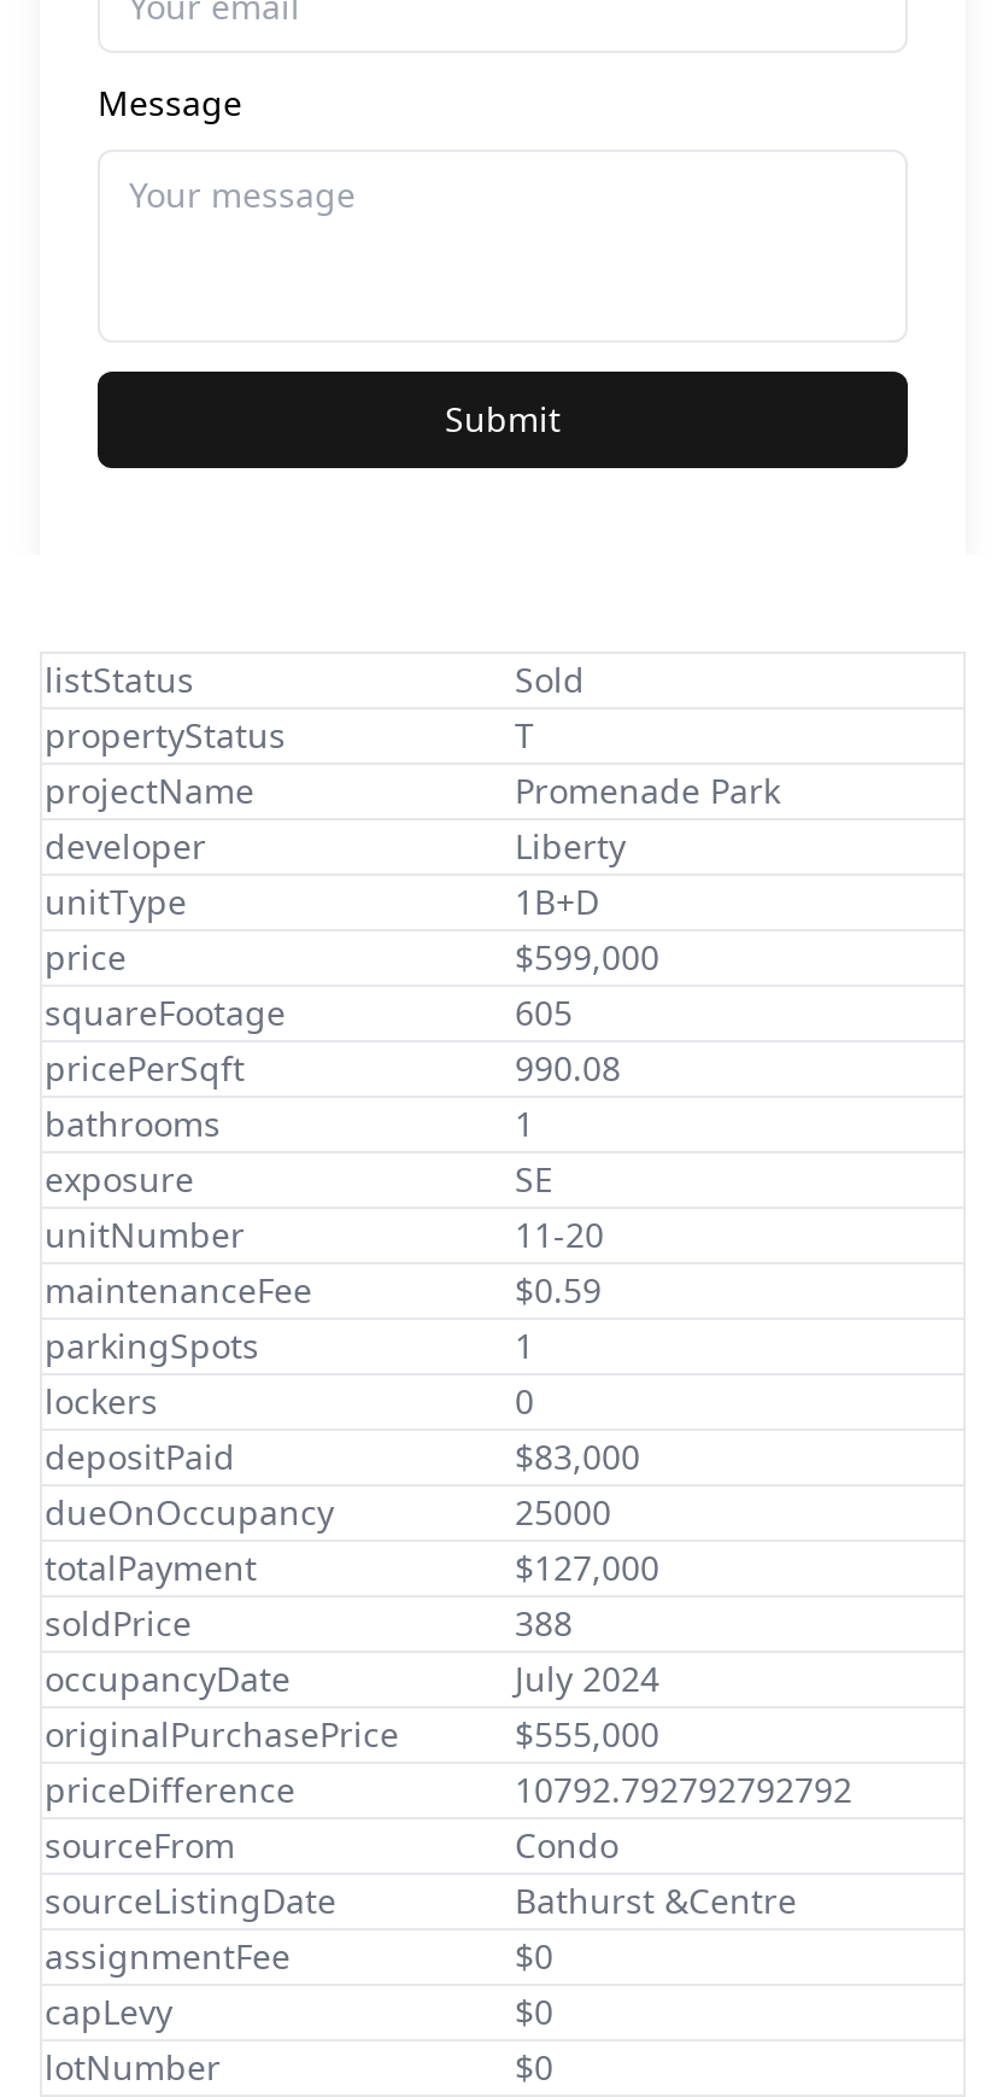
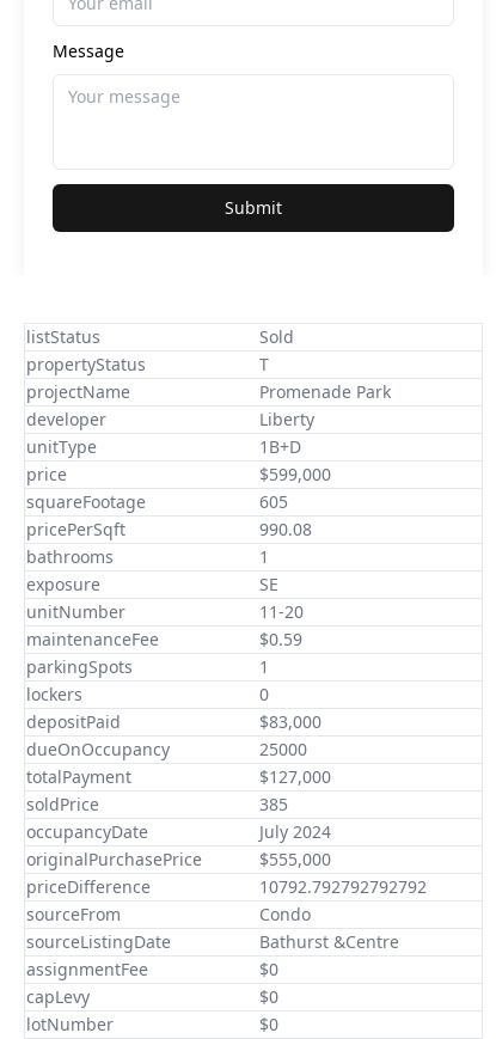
[515,1600,573,1646] 388 -> [259,793,288,815] 385

